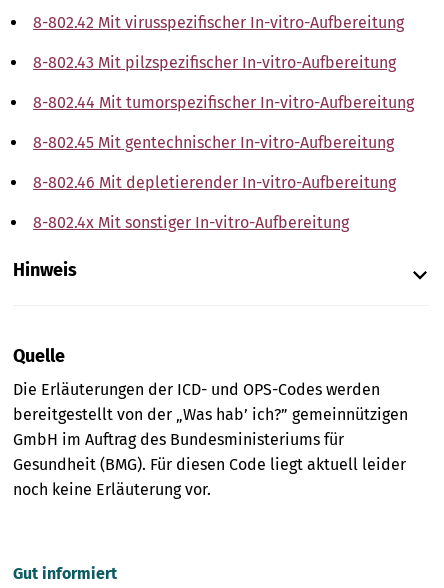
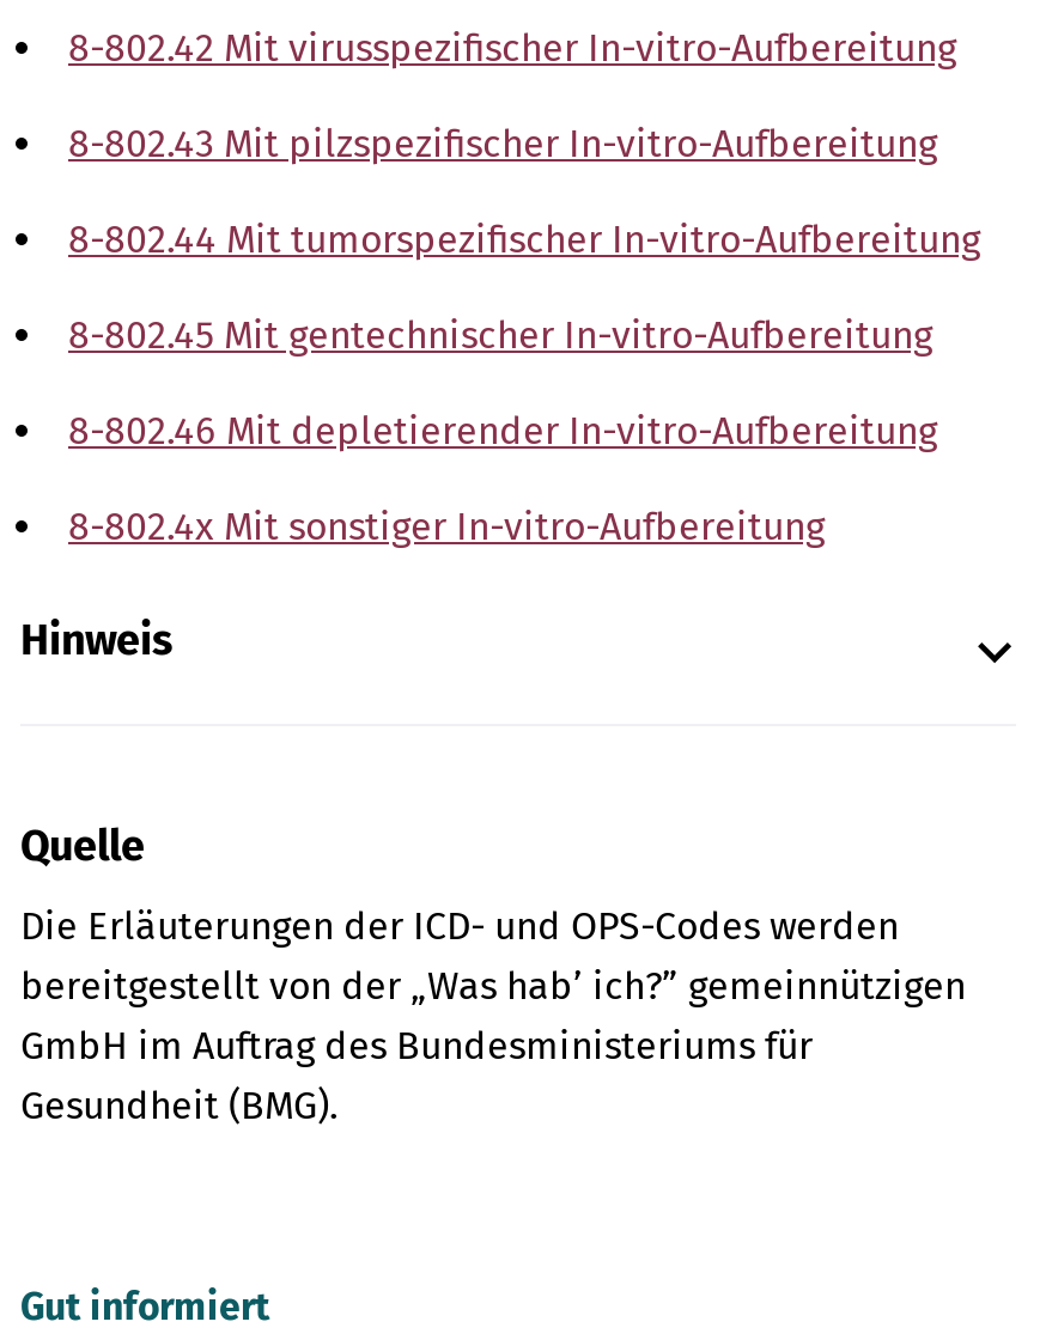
[13,455,406,499] Gesundheit (BMG). Für diesen Code liegt aktuell leider | noch keine Erläuterung vor. -> [20,1083,339,1128] Gesundheit (BMG).

